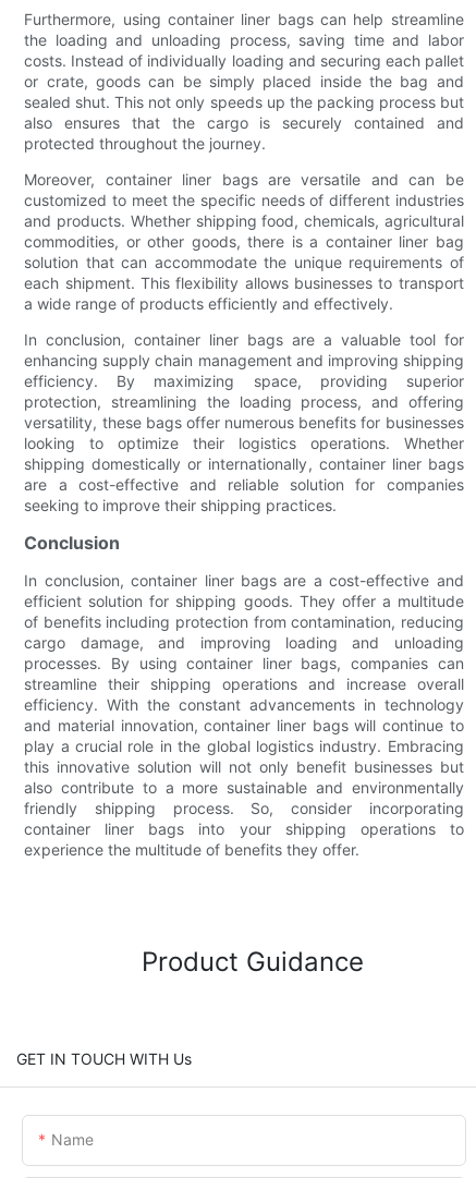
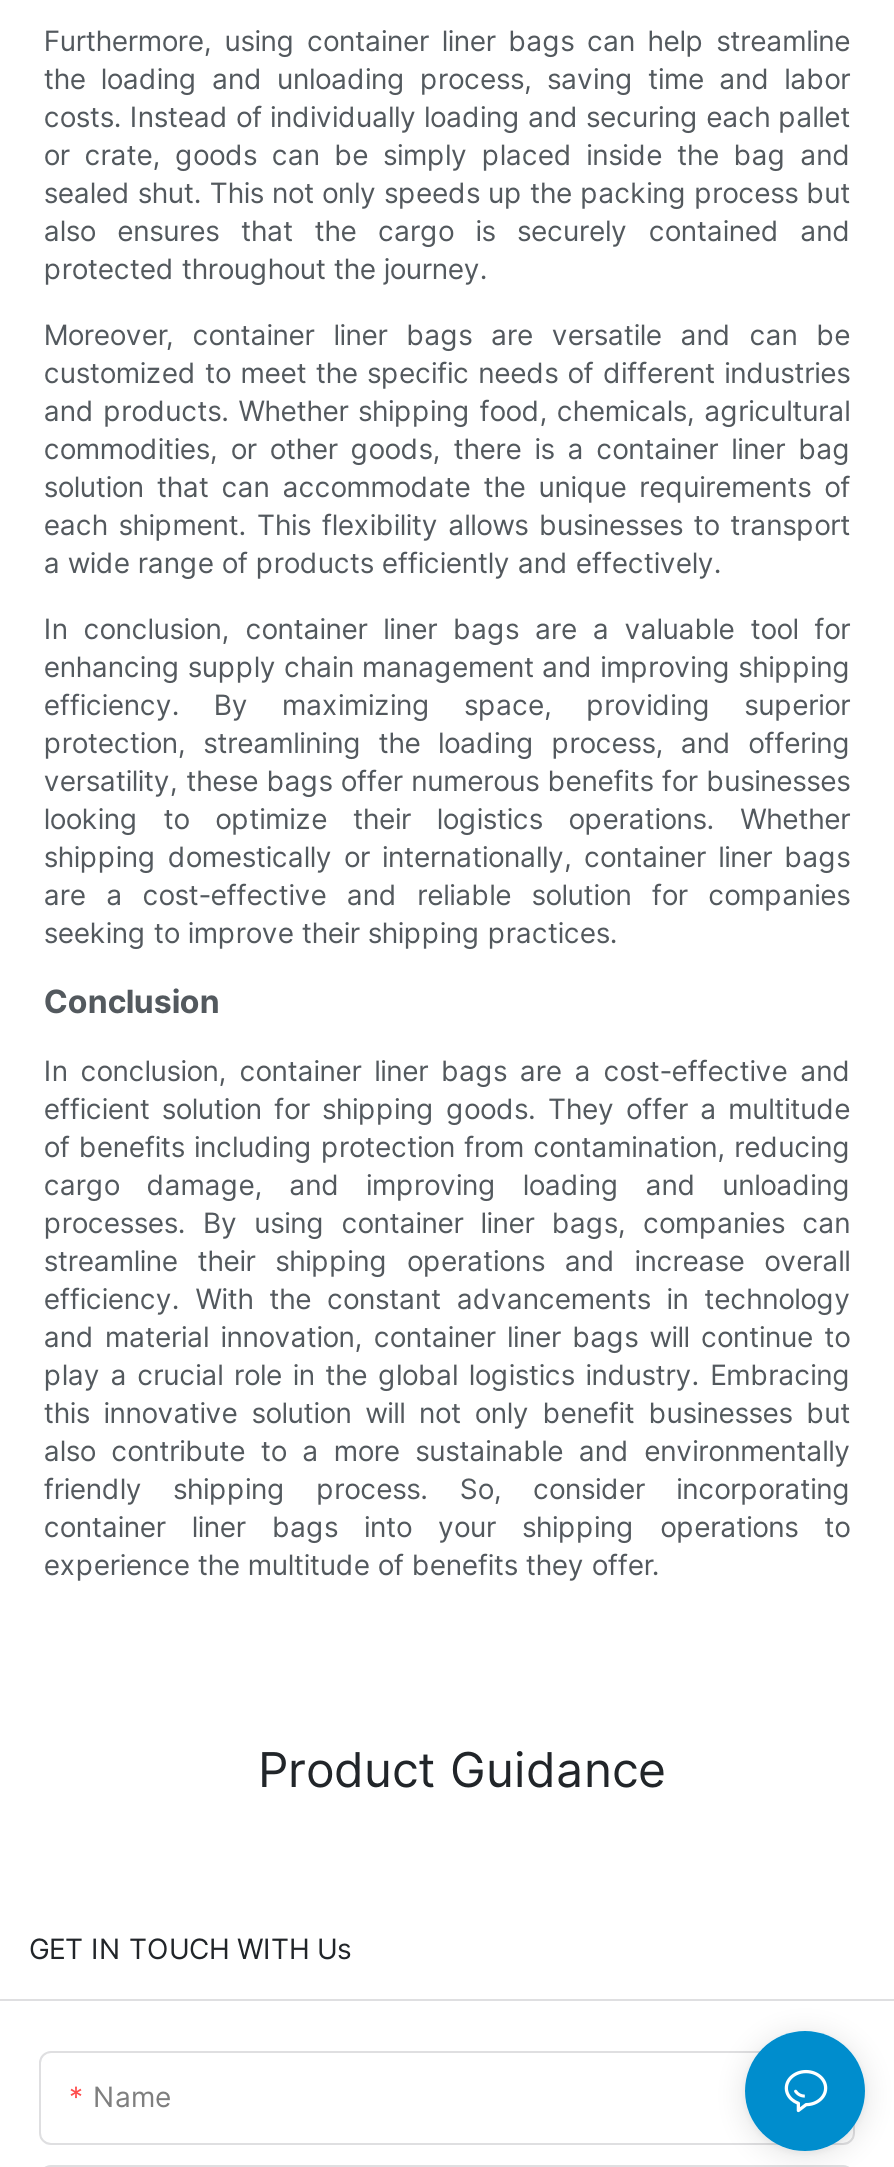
none -> [741,2027,869,2157] [image]

